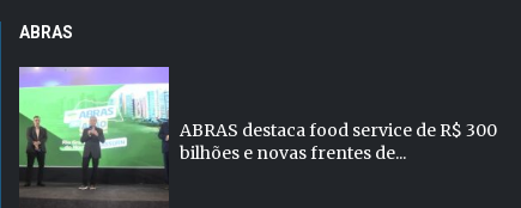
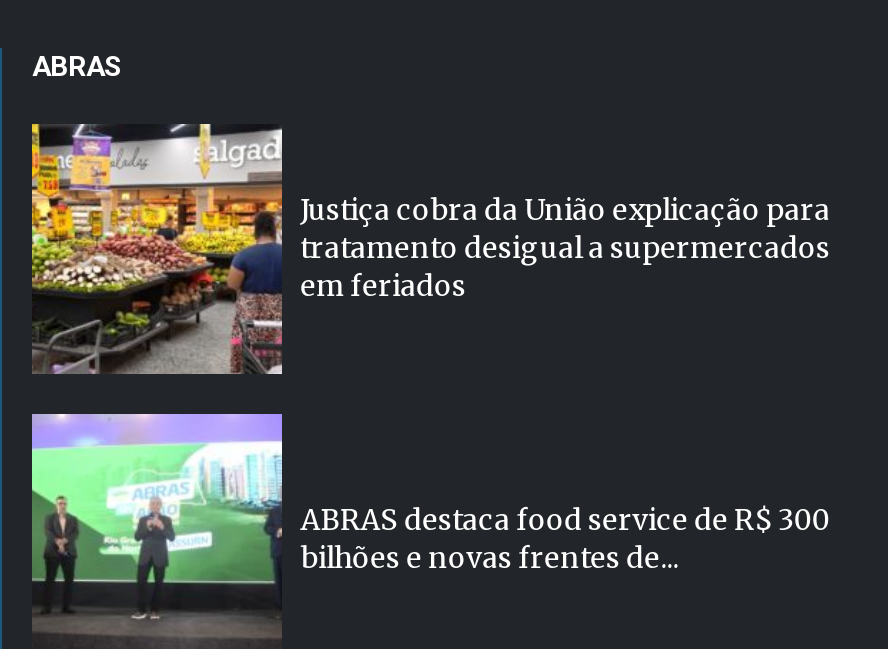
none -> [30,123,830,375] [image] | Justiça cobra da União explicação para | tratamento desigual a supermercados | em feriados

